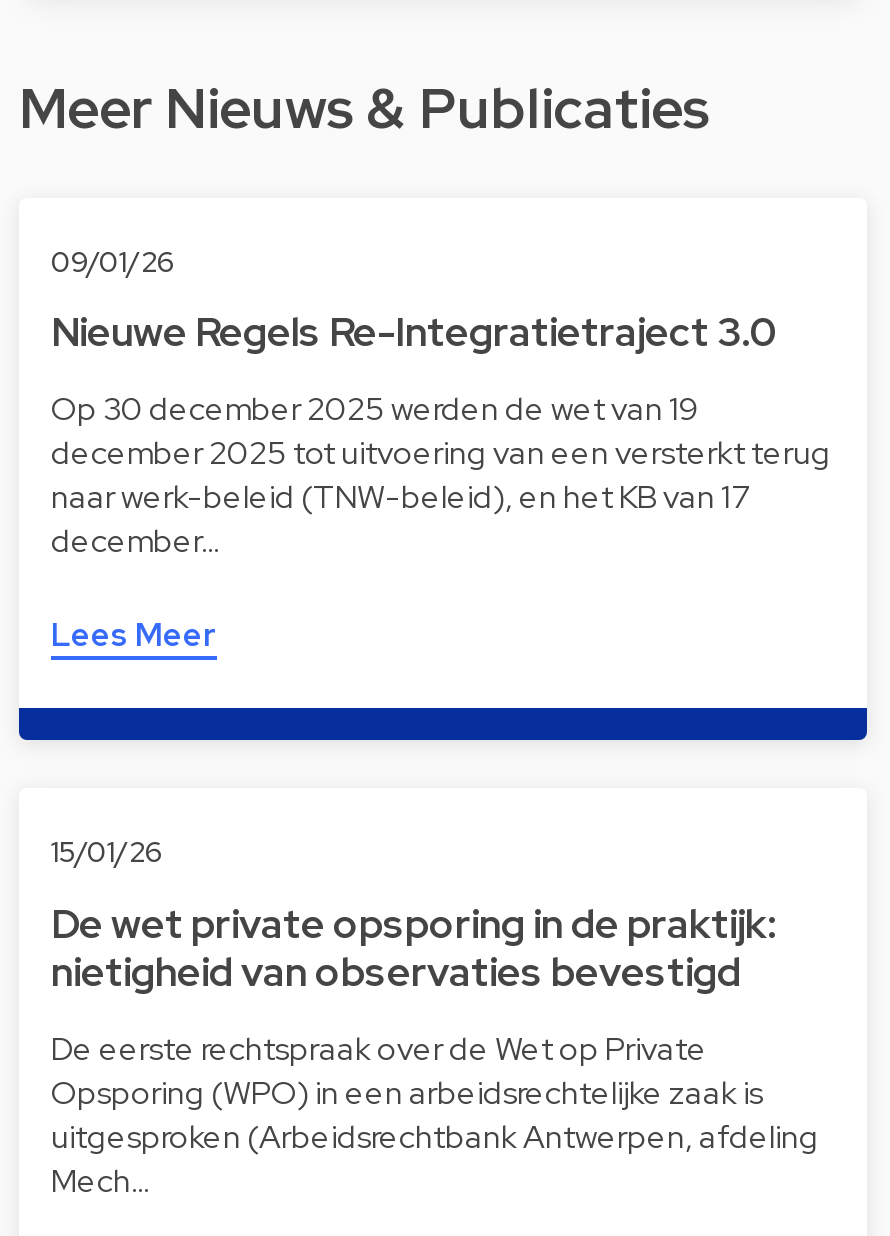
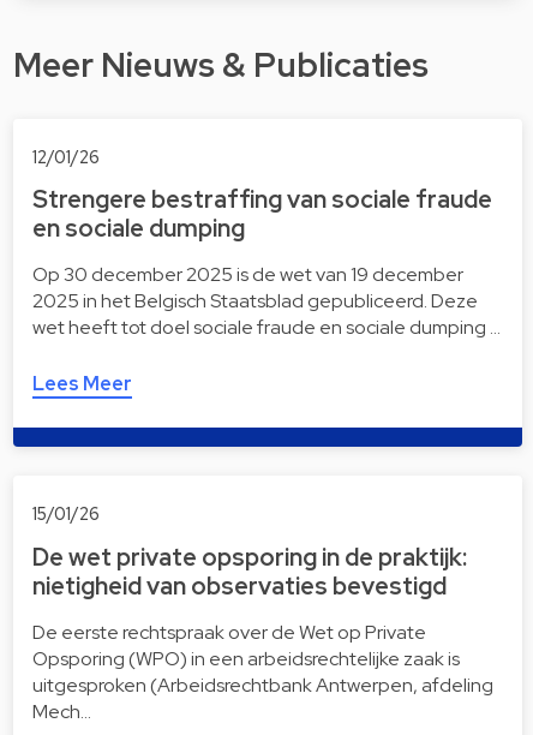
[51,242,175,280] 09/01/26 -> [32,145,100,168] 12/01/26
[51,306,777,358] Nieuwe Regels Re-Integratietraject 3.0 -> [32,184,492,244] Strengere bestraffing van sociale fraude | en sociale dumping
[51,388,831,562] Op 30 december 2025 werden de wet van 19 | december 2025 tot uitvoering van een versterkt terug | naar werk-beleid (TNW-beleid), en het KB van 17 | december… -> [32,262,501,340] Op 30 december 2025 is de wet van 19 december | 2025 in het Belgisch Staatsblad gepubliceerd. Deze | wet heeft tot doel sociale fraude en sociale dumping …

